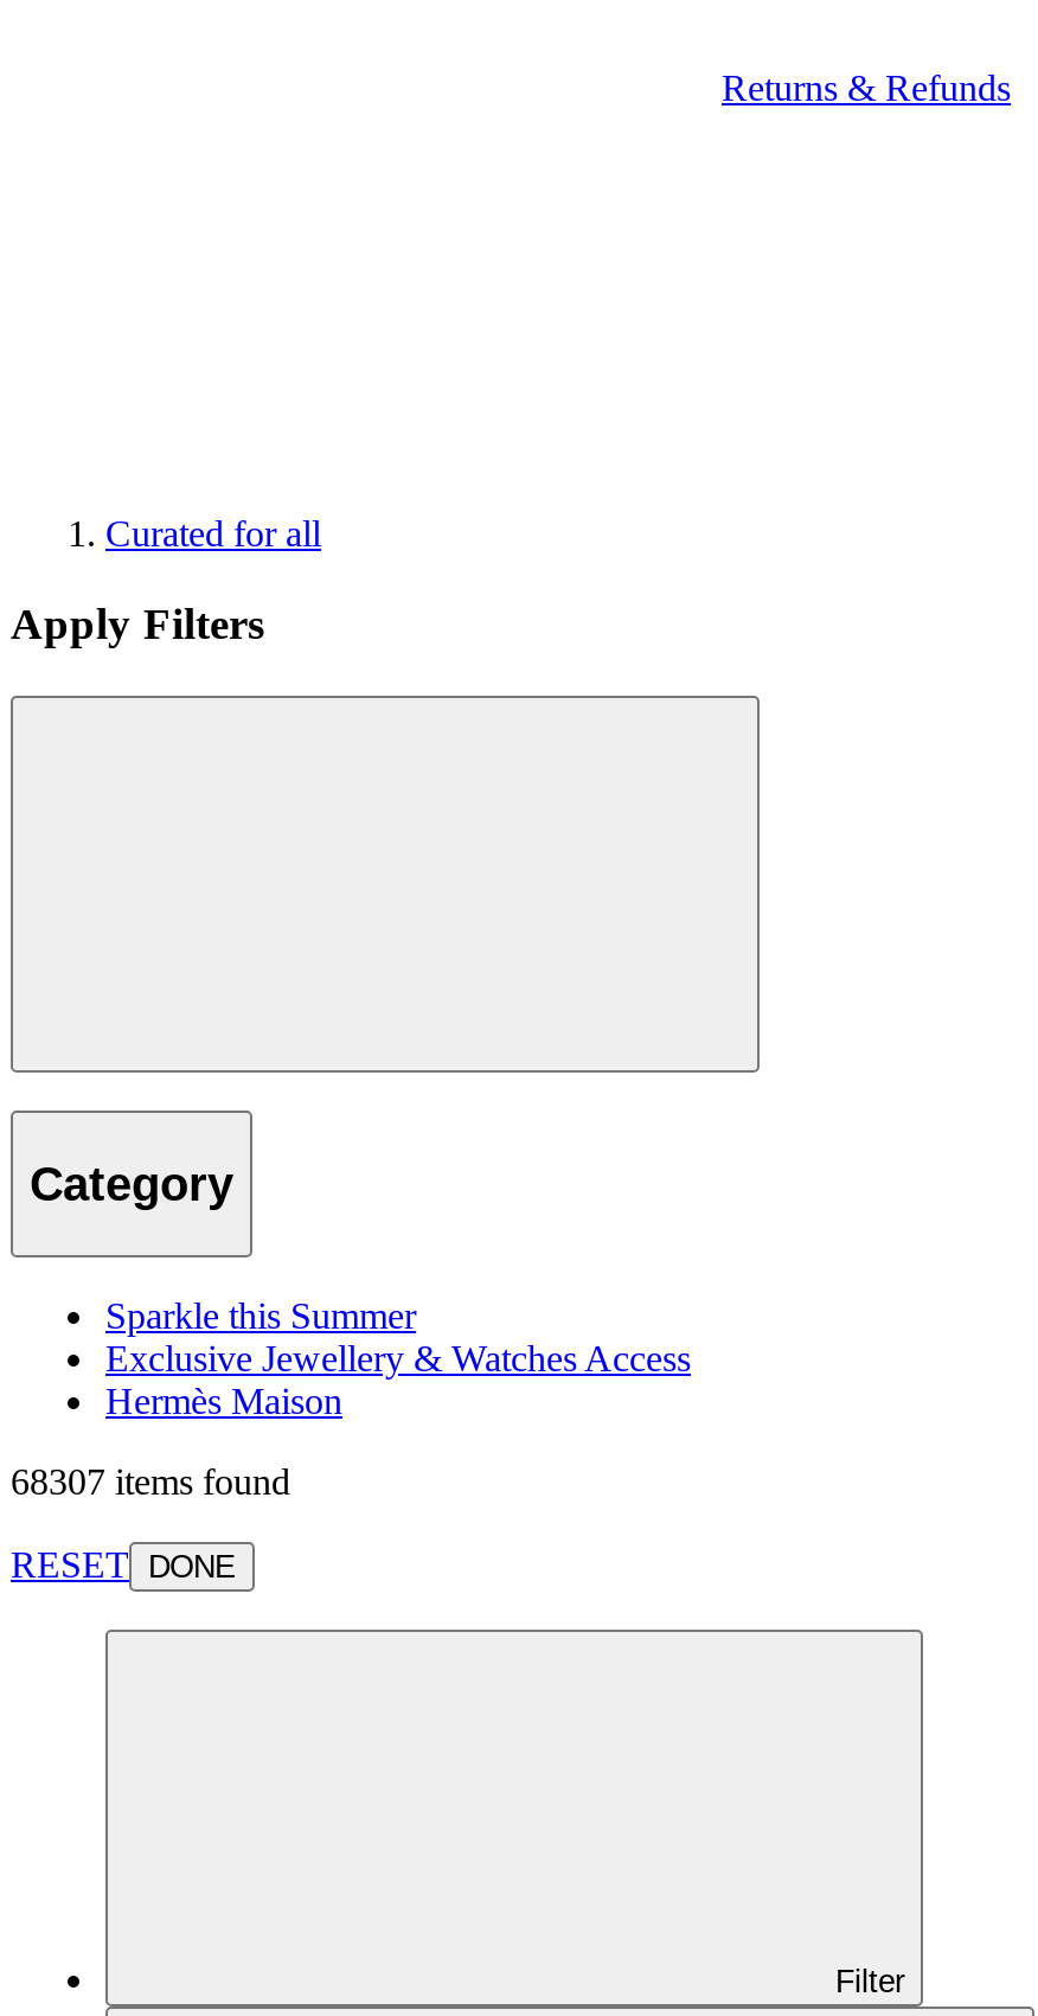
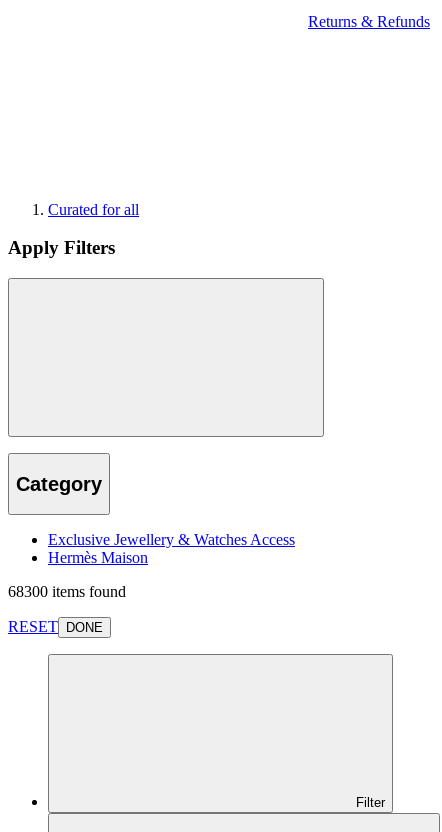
[105,1296,416,1336] Sparkle this Summer -> none
[11,1462,290,1502] 68307 items found -> [8,583,126,600] 68300 items found

